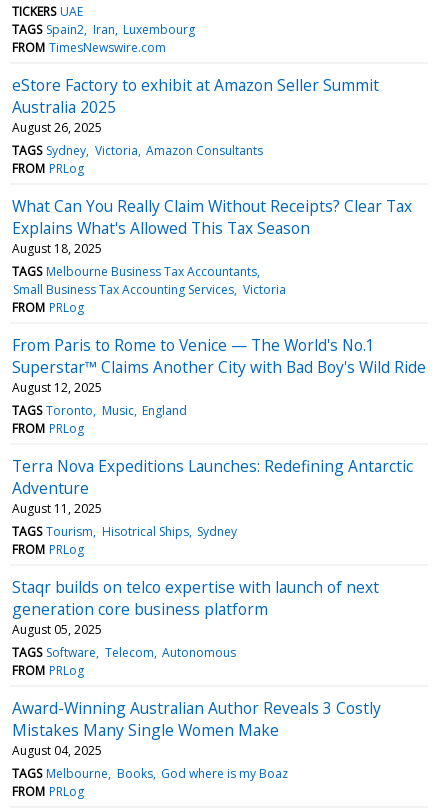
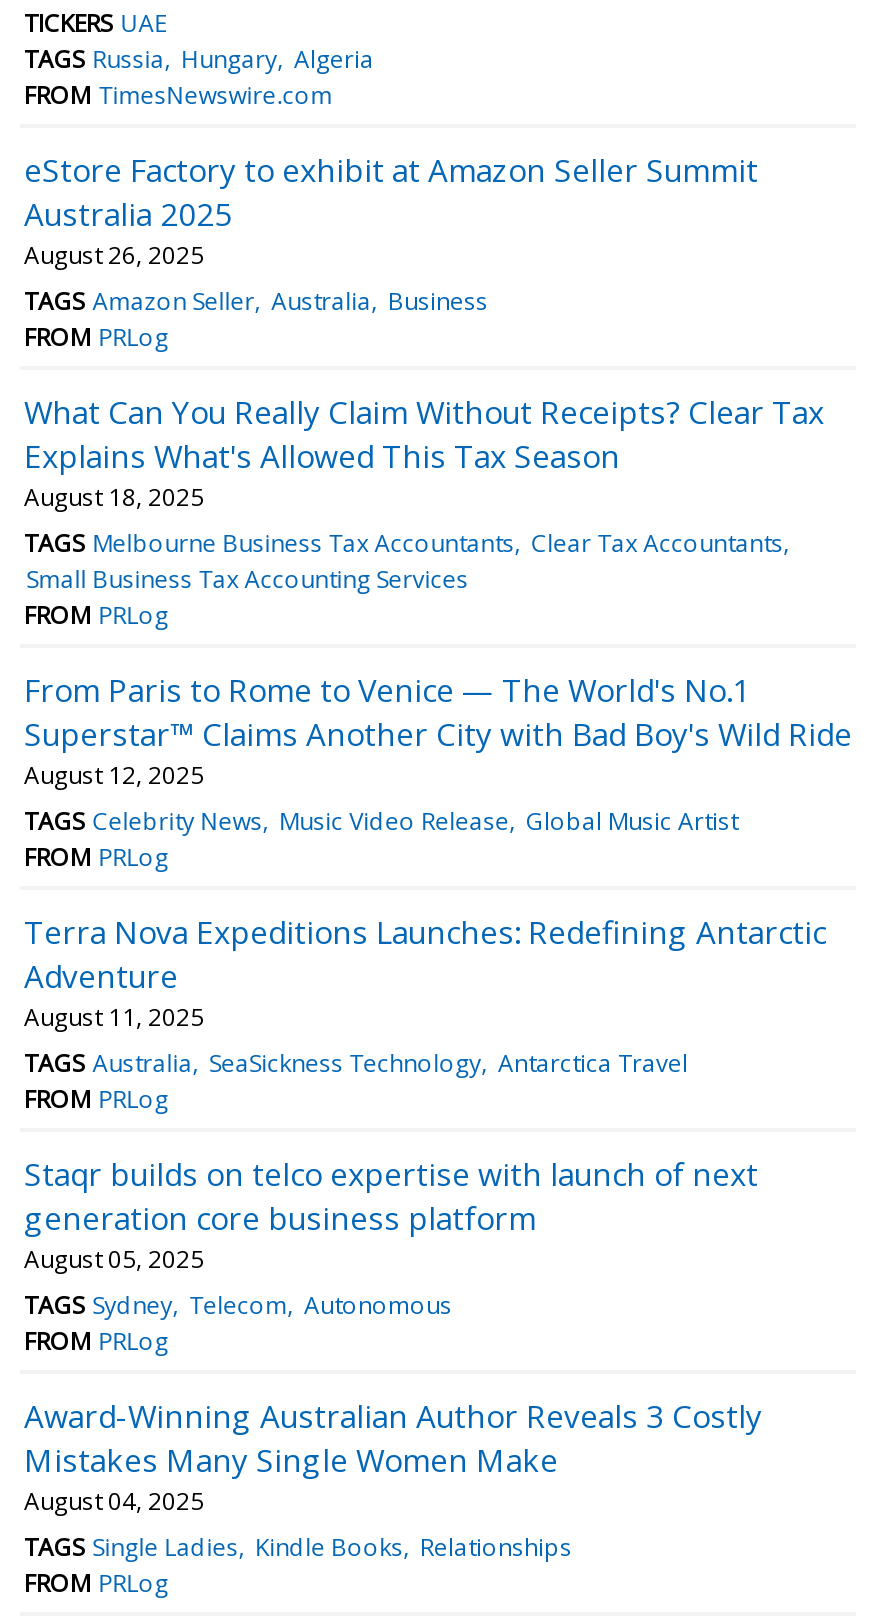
[12,21,195,38] TAGS Spain2 Iran Luxembourg -> [24,42,374,76] TAGS Russia Hungary Algeria
[12,142,263,159] TAGS Sydney Victoria Amazon Consultants -> [24,284,488,318] TAGS Amazon Seller Australia Business
[12,263,286,298] TAGS Melbourne Business Tax Accountants | Small Business Tax Accounting Services Victoria -> [24,526,783,596] TAGS Melbourne Business Tax Accountants Clear Tax Accountants | Small Business Tax Accounting Services
[12,402,187,419] TAGS Toronto Music England -> [24,804,738,838] TAGS Celebrity News Music Video Release Global Music Artist
[12,523,237,540] TAGS Tourism Hisotrical Ships Sydney -> [24,1046,688,1080] TAGS Australia SeaSickness Technology Antarctica Travel
[12,644,236,661] TAGS Software Telecom Autonomous -> [24,1288,452,1322] TAGS Sydney Telecom Autonomous
[12,765,288,782] TAGS Melbourne Books God where is my Boaz -> [24,1530,572,1564] TAGS Single Ladies Kindle Books Relationships

